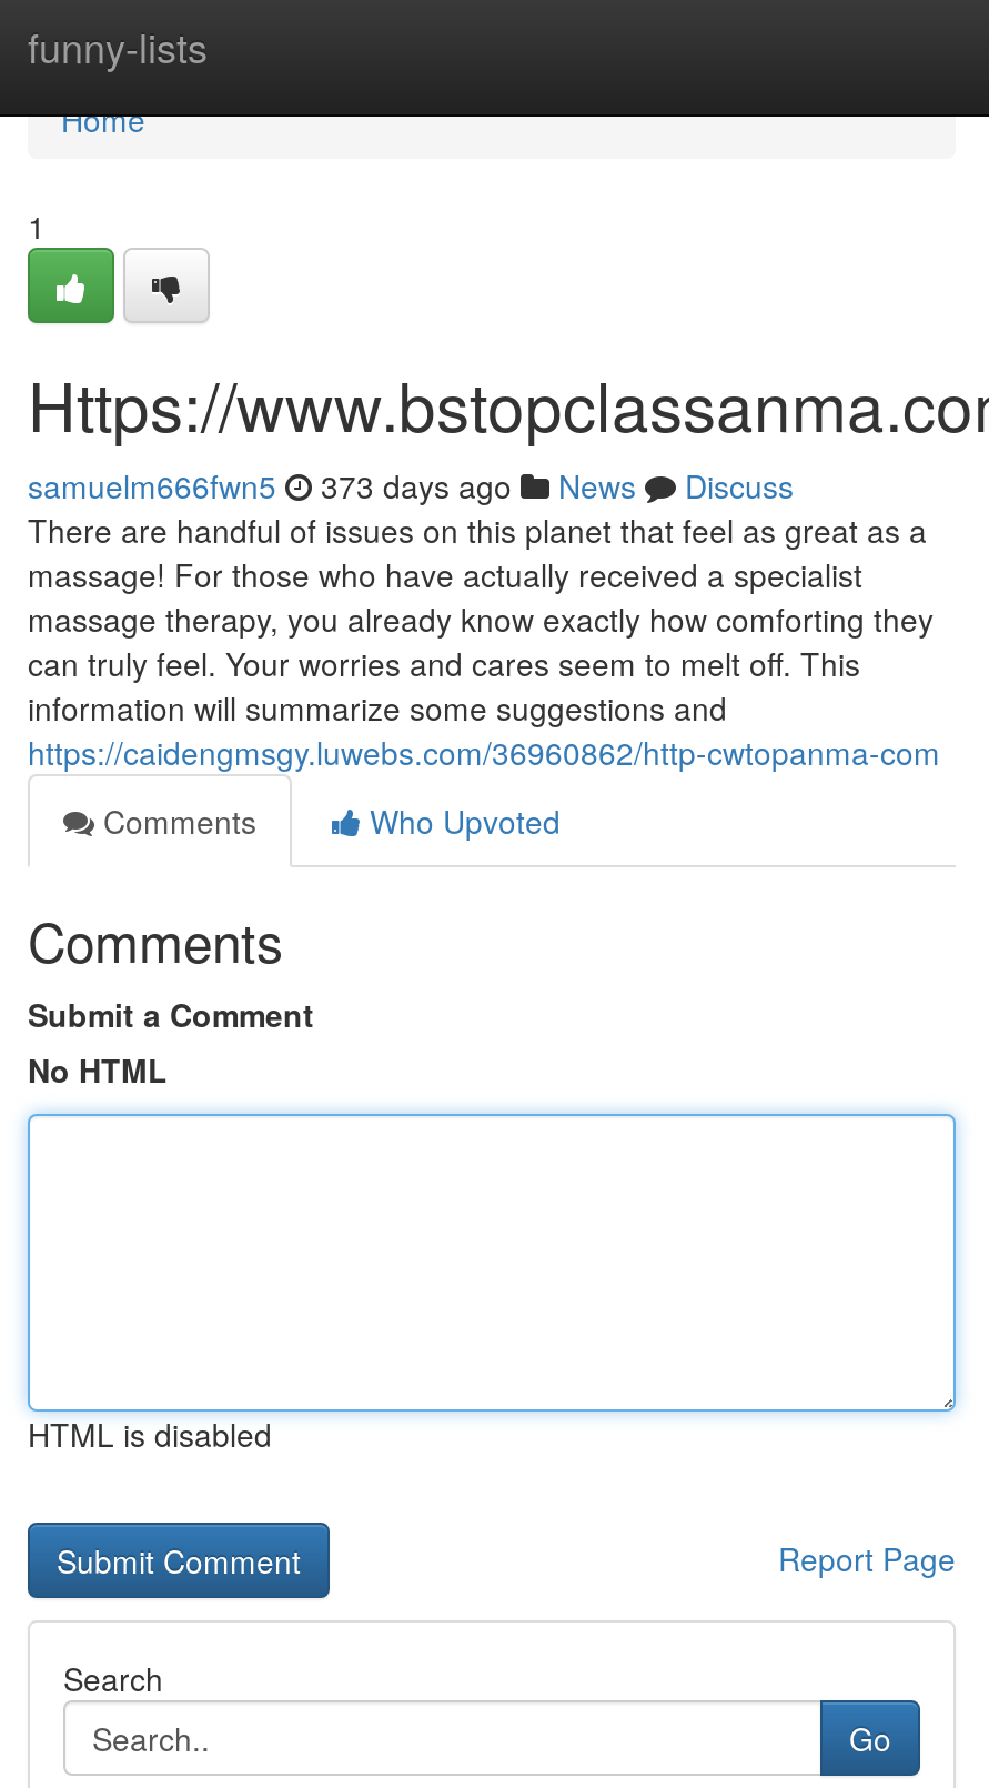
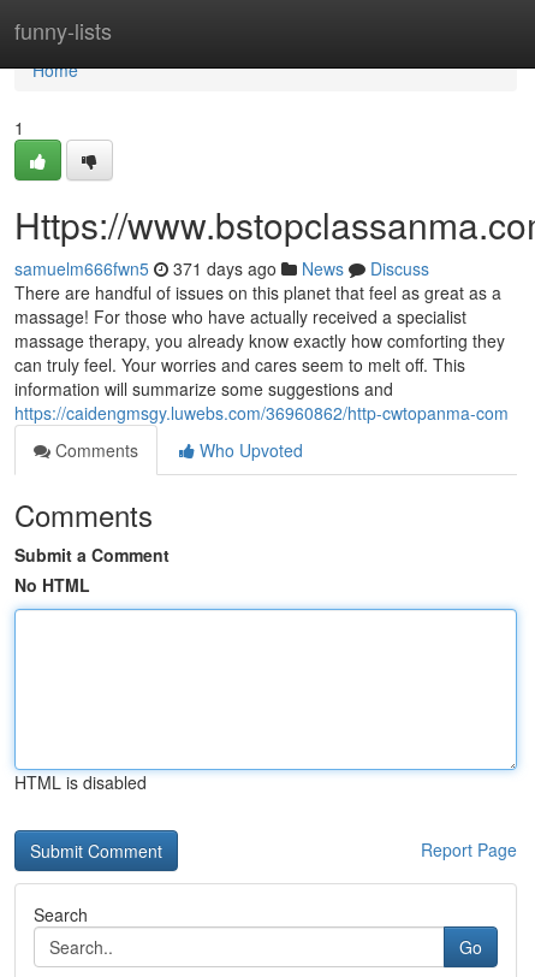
[28,463,794,508] samuelm666fwn5 373 days ago News Discuss -> [14,256,429,280] samuelm666fwn5 371 days ago News Discuss

